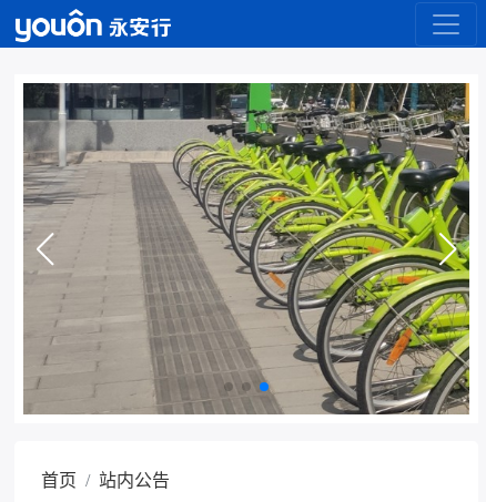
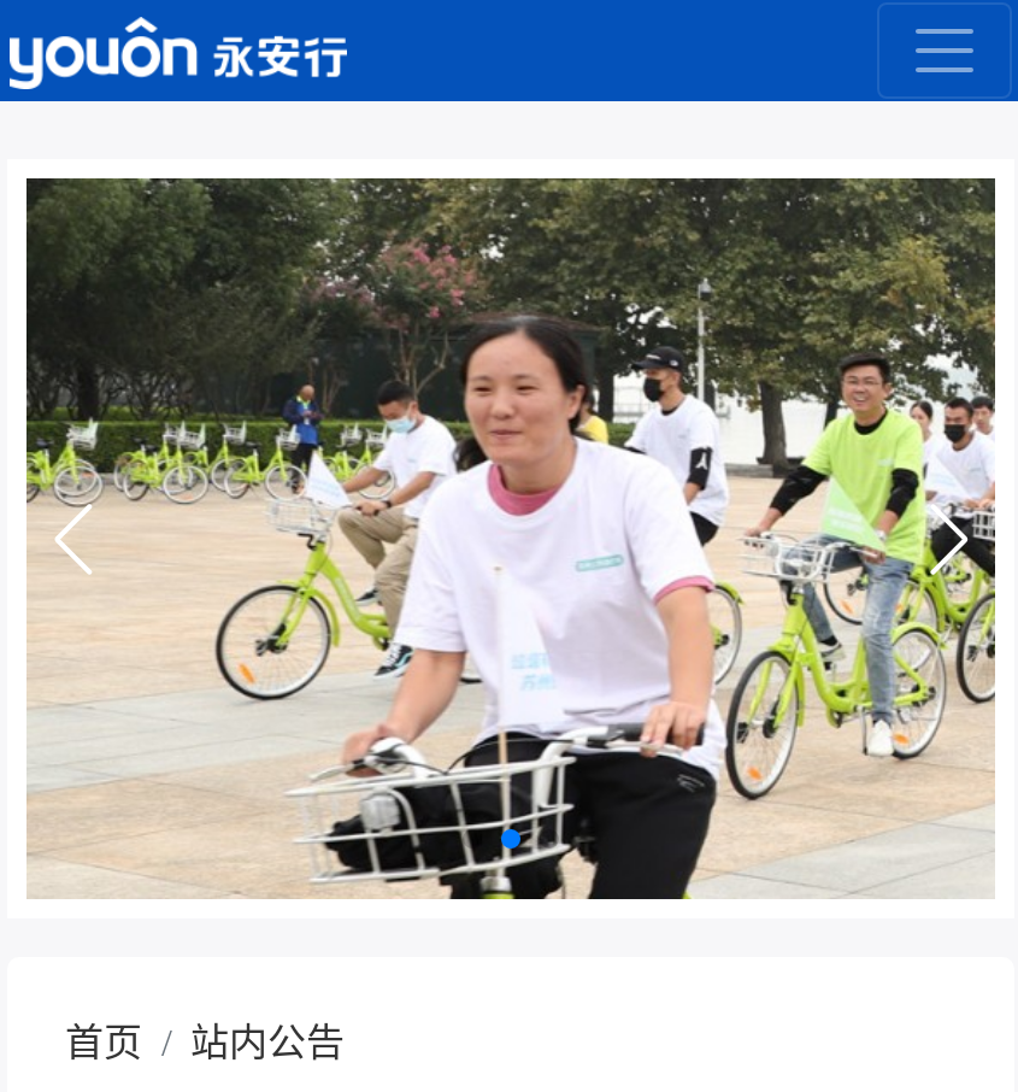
[23,82,470,416] [image] -> [27,176,998,899] [image]

